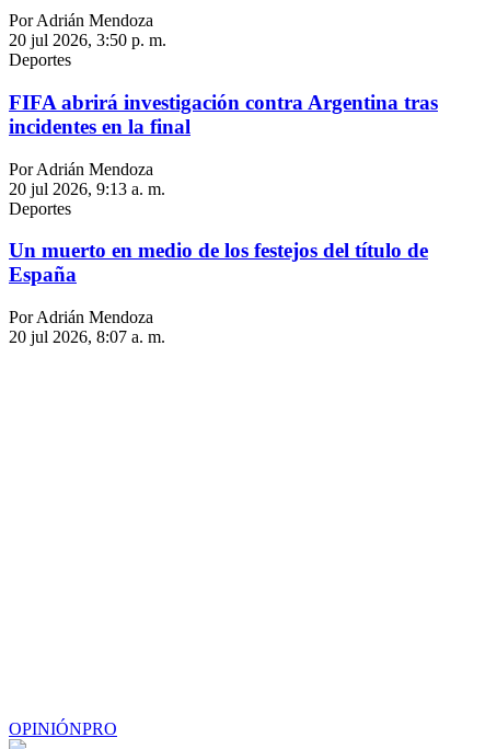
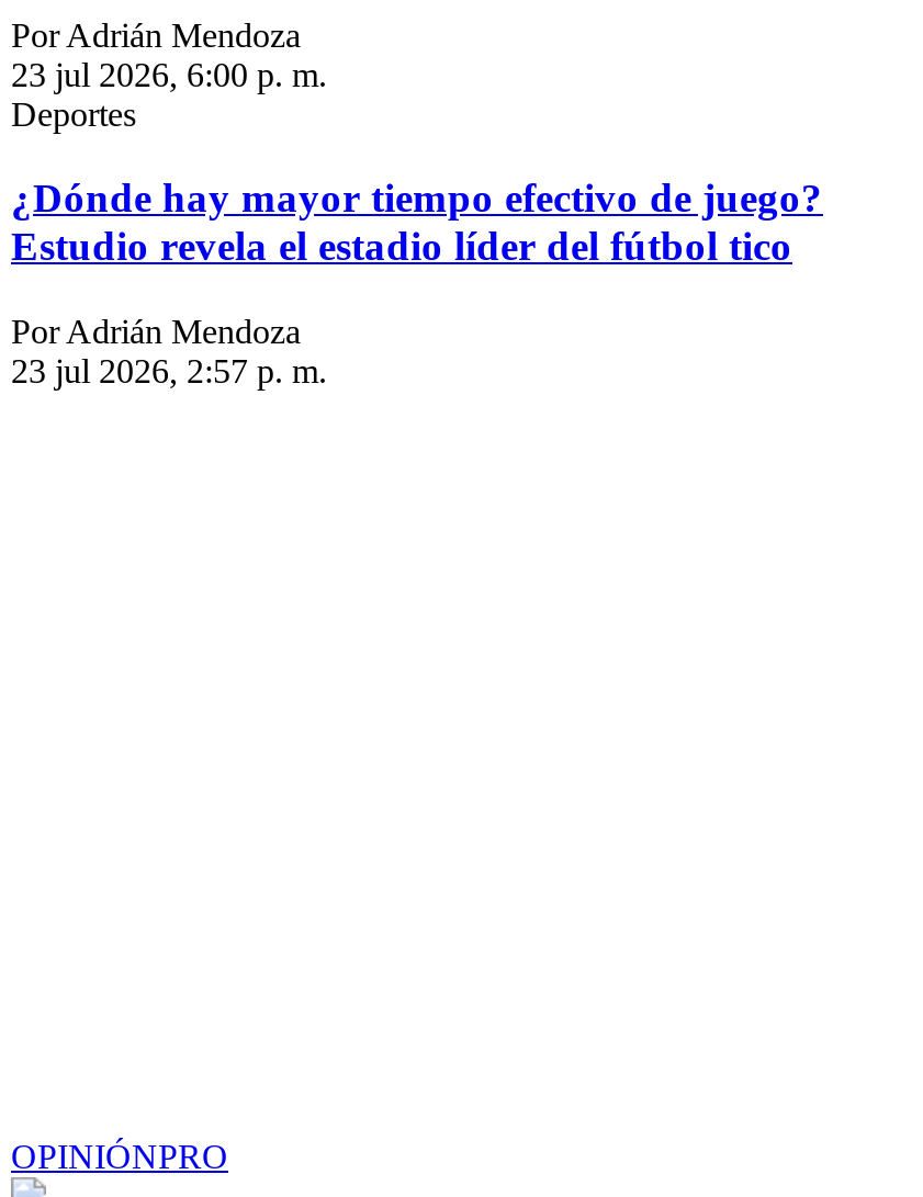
[9,31,166,49] 20 jul 2026, 3:50 p. m. -> [11,55,327,92] 23 jul 2026, 6:00 p. m.
[9,91,438,138] FIFA abrirá investigación contra Argentina tras | incidentes en la final -> [11,175,823,269] ¿Dónde hay mayor tiempo efectivo de juego? | Estudio revela el estadio líder del fútbol tico
[9,179,428,346] 20 jul 2026, 9:13 a. m. | Deportes | Un muerto en medio de los festejos del título de | España | Por Adrián Mendoza | 20 jul 2026, 8:07 a. m. -> [11,352,327,390] 23 jul 2026, 2:57 p. m.

